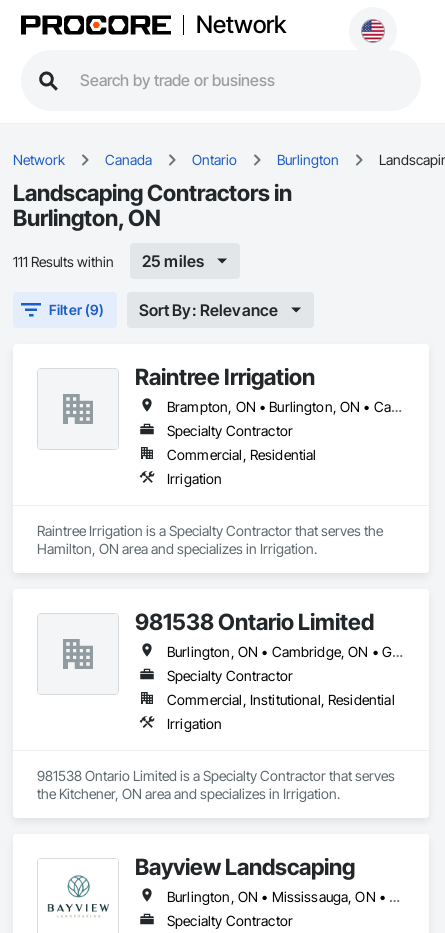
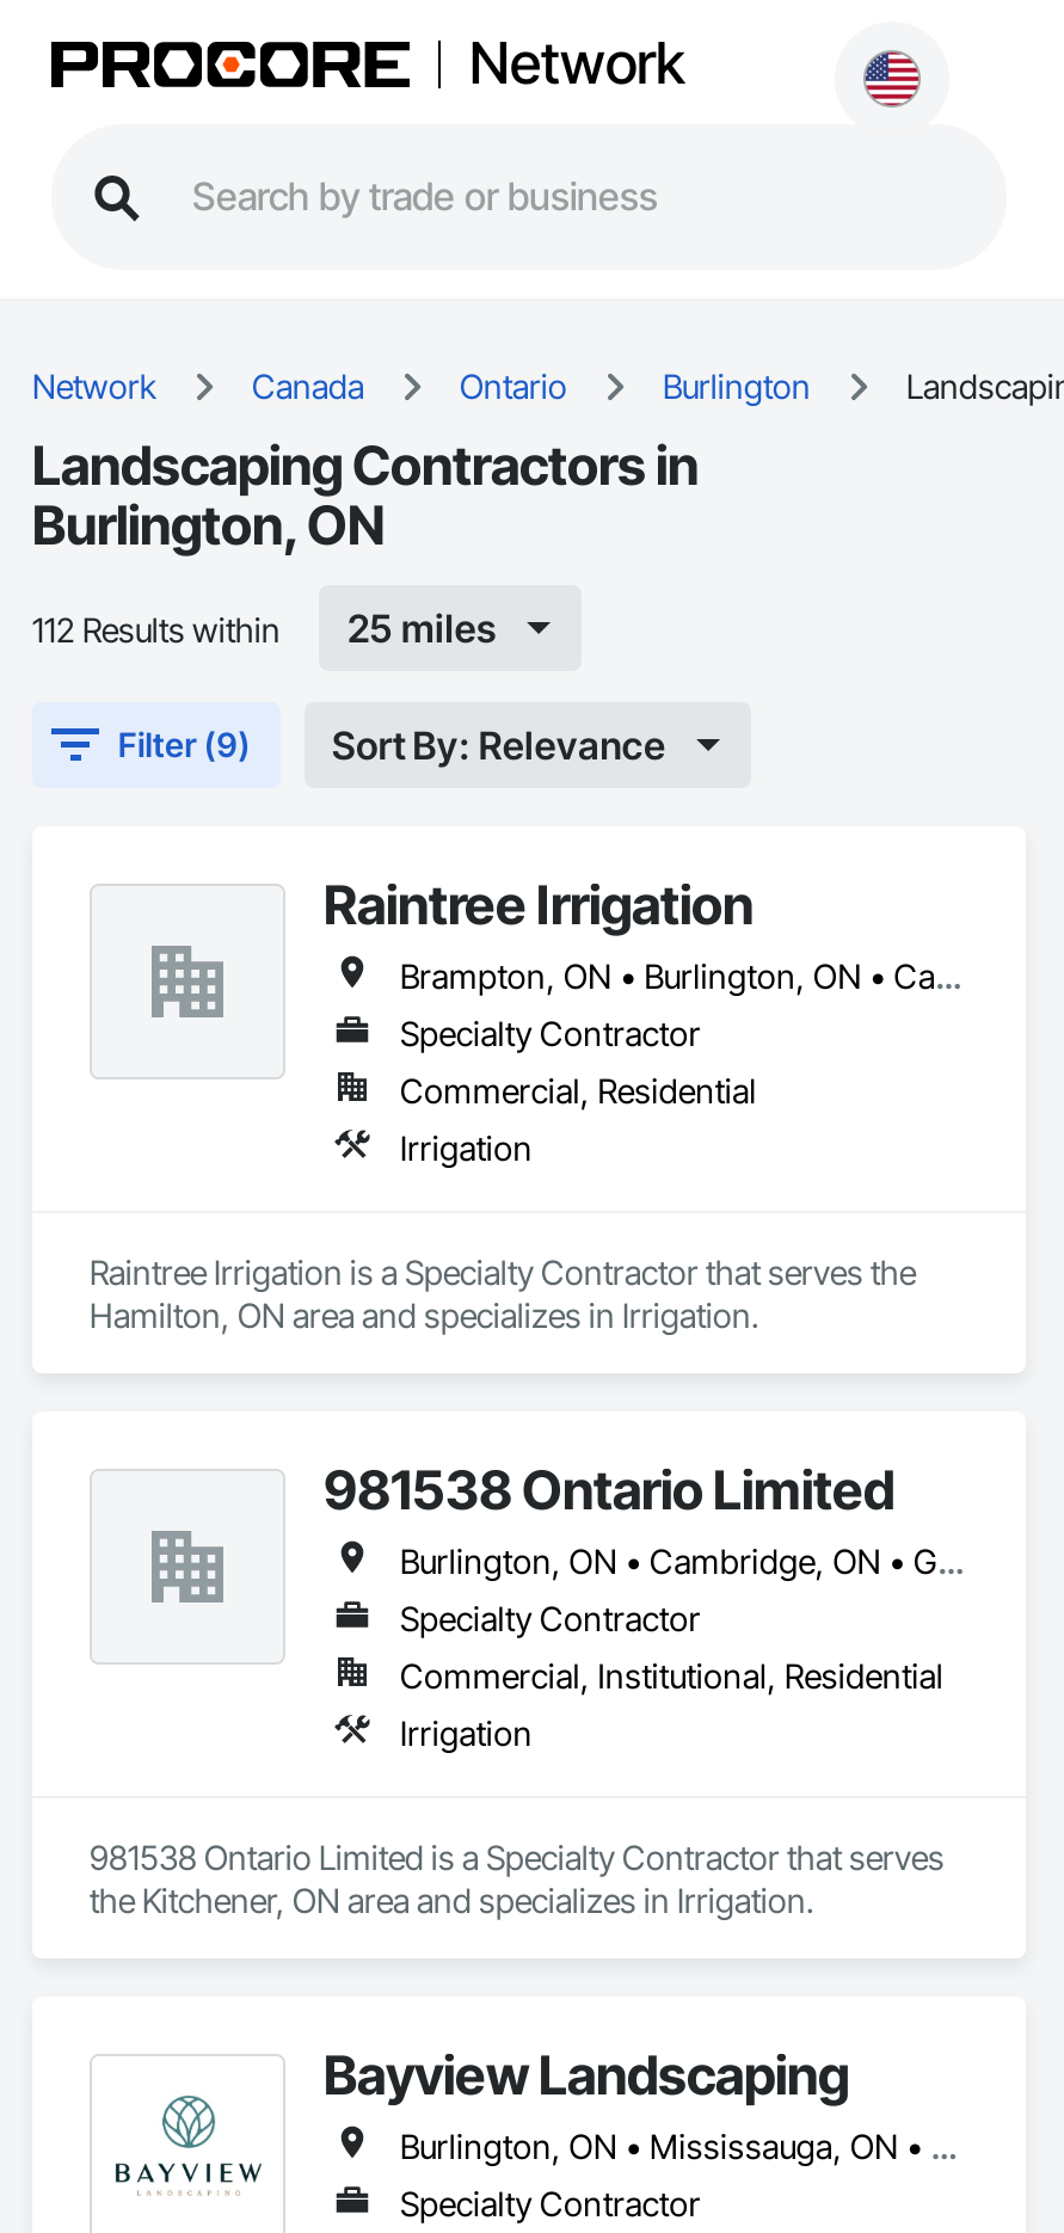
[13,252,114,269] 111 Results within -> [32,608,281,648] 112 Results within

